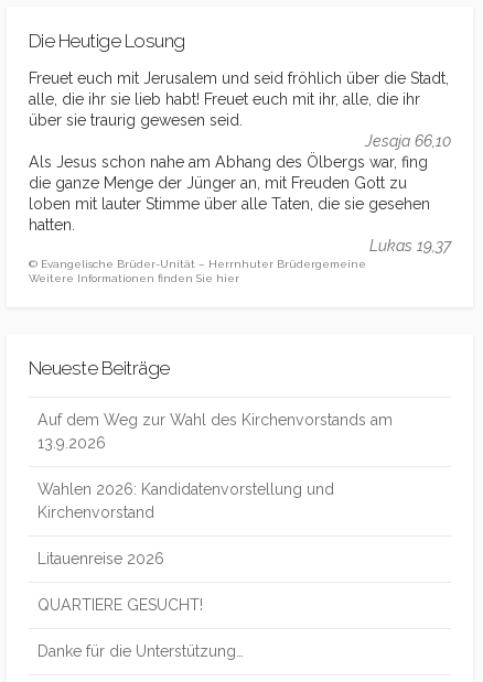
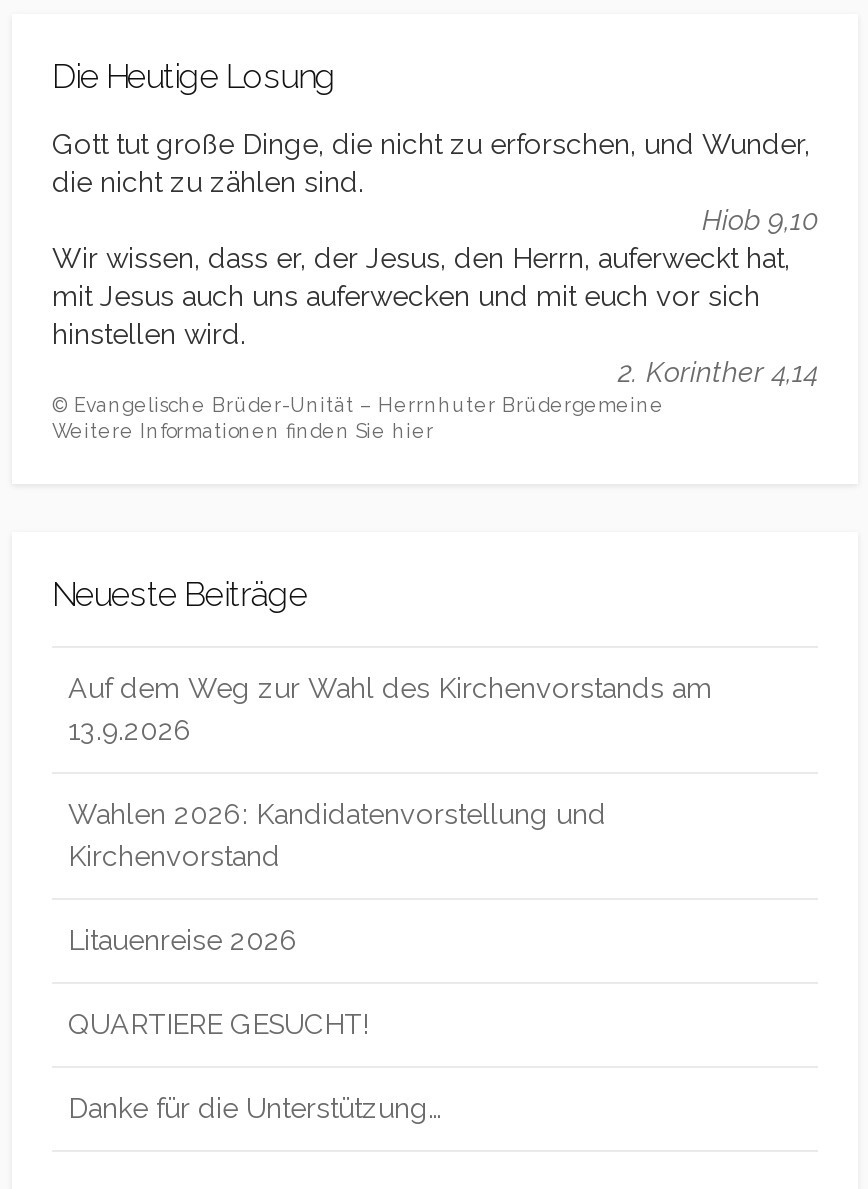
[29,70,451,255] Freuet euch mit Jerusalem und seid fröhlich über die Stadt, | alle, die ihr sie lieb habt! Freuet euch mit ihr, alle, die ihr | über sie traurig gewesen seid. | Jesaja 66,10 | Als Jesus schon nahe am Abhang des Ölbergs war, fing | die ganze Menge der Jünger an, mit Freuden Gott zu | loben mit lauter Stimme über alle Taten, die sie gesehen | hatten. | Lukas 19,37 -> [52,128,818,388] Gott tut große Dinge, die nicht zu erforschen, und Wunder, | die nicht zu zählen sind. | Hiob 9,10 | Wir wissen, dass er, der Jesus, den Herrn, auferweckt hat, | mit Jesus auch uns auferwecken und mit euch vor sich | hinstellen wird. | 2. Korinther 4,14

